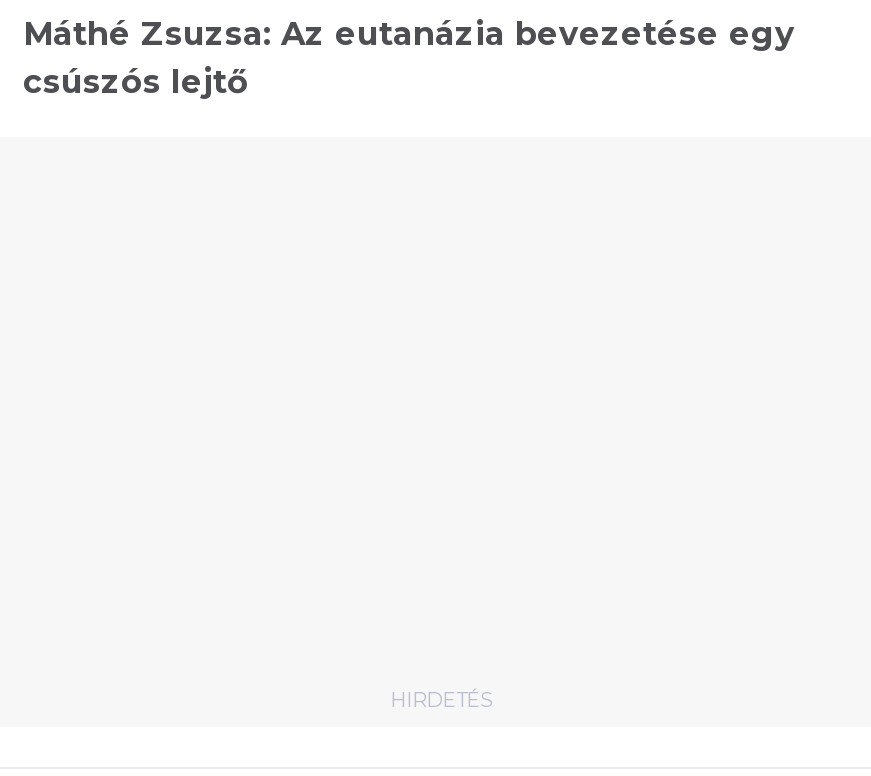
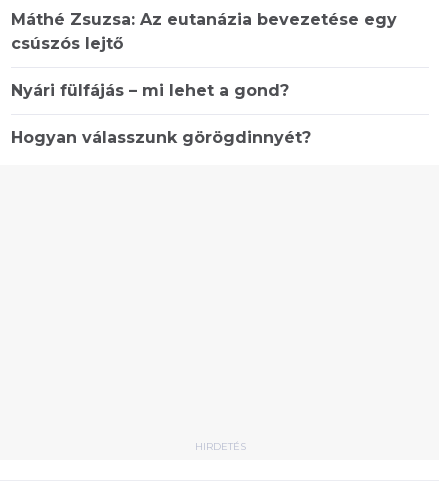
none -> [11,80,311,146] Nyári fülfájás – mi lehet a gond? | Hogyan válasszunk görögdinnyét?

